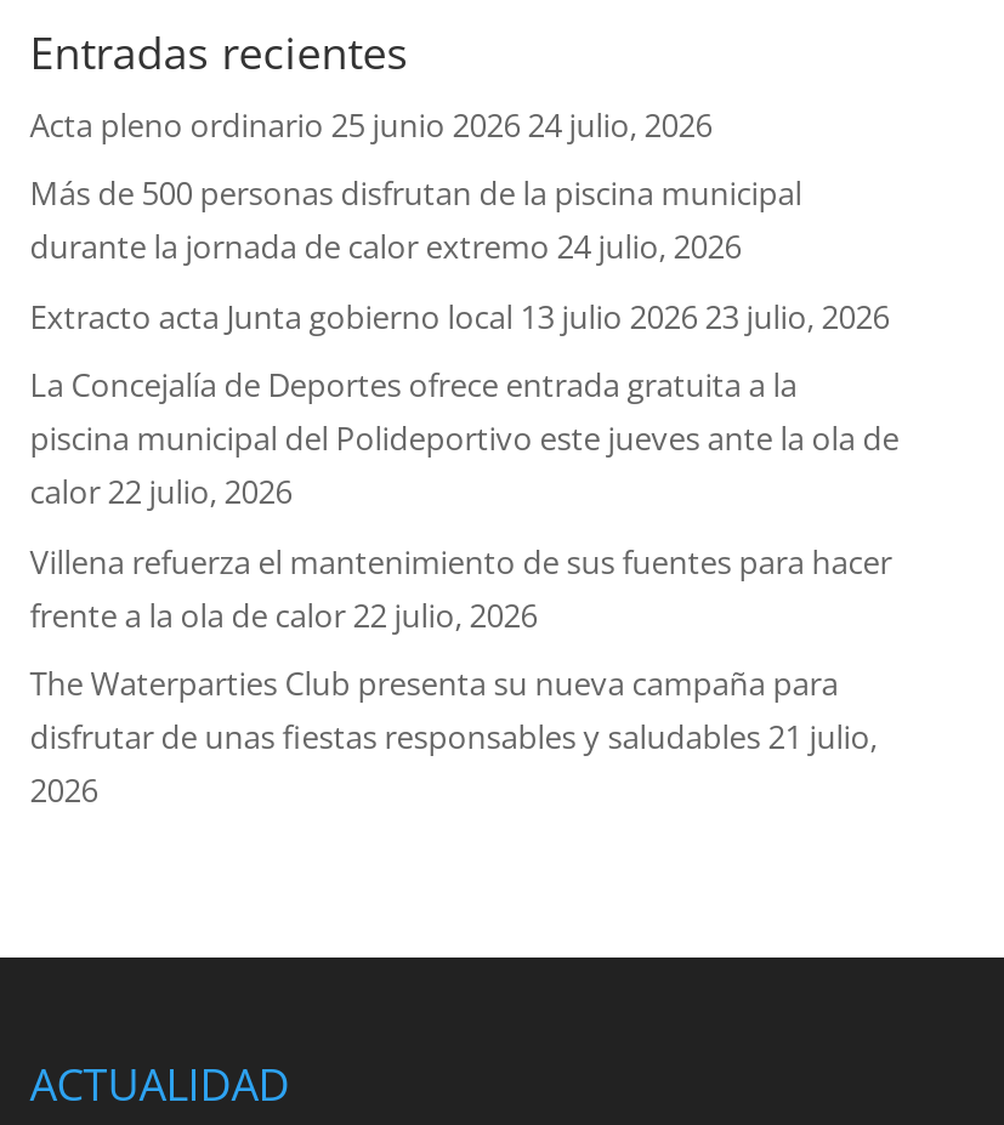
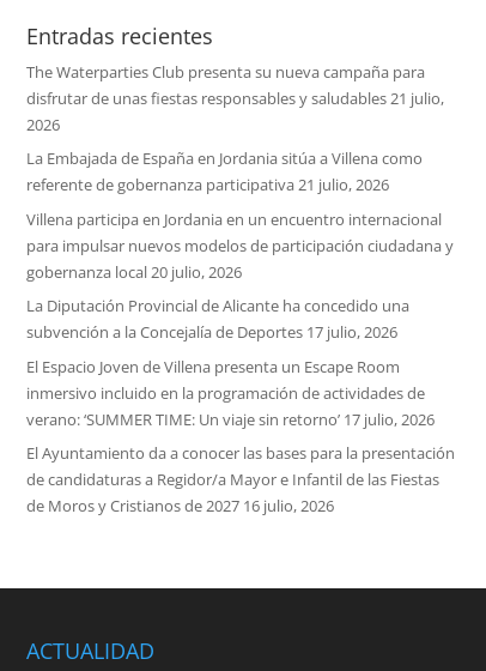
[30,103,899,637] Acta pleno ordinario 25 junio 2026 24 julio, 2026 | Más de 500 personas disfrutan de la piscina municipal | durante la jornada de calor extremo 24 julio, 2026 | Extracto acta Junta gobierno local 13 julio 2026 23 julio, 2026 | La Concejalía de Deportes ofrece entrada gratuita a la | piscina municipal del Polideportivo este jueves ante la ola de | calor 22 julio, 2026 | Villena refuerza el mantenimiento de sus fuentes para hacer | frente a la ola de calor 22 julio, 2026 -> none
moved [30,662,877,813] -> [26,61,444,135]: The Waterparties Club presenta su nueva campaña para | disfrutar de unas fiestas responsables y saludables 21 julio, | 2026
none -> [26,148,455,517] La Embajada de España en Jordania sitúa a Villena como | referente de gobernanza participativa 21 julio, 2026 | Villena participa en Jordania en un encuentro internacional | para impulsar nuevos modelos de participación ciudadana y | gobernanza local 20 julio, 2026 | La Diputación Provincial de Alicante ha concedido una | subvención a la Concejalía de Deportes 17 julio, 2026 | El Espacio Joven de Villena presenta un Escape Room | inmersivo incluido en la programación de actividades de | verano: ‘SUMMER TIME: Un viaje sin retorno’ 17 julio, 2026 | El Ayuntamiento da a conocer las bases para la presentación | de candidaturas a Regidor/a Mayor e Infantil de las Fiestas | de Moros y Cristianos de 2027 16 julio, 2026

